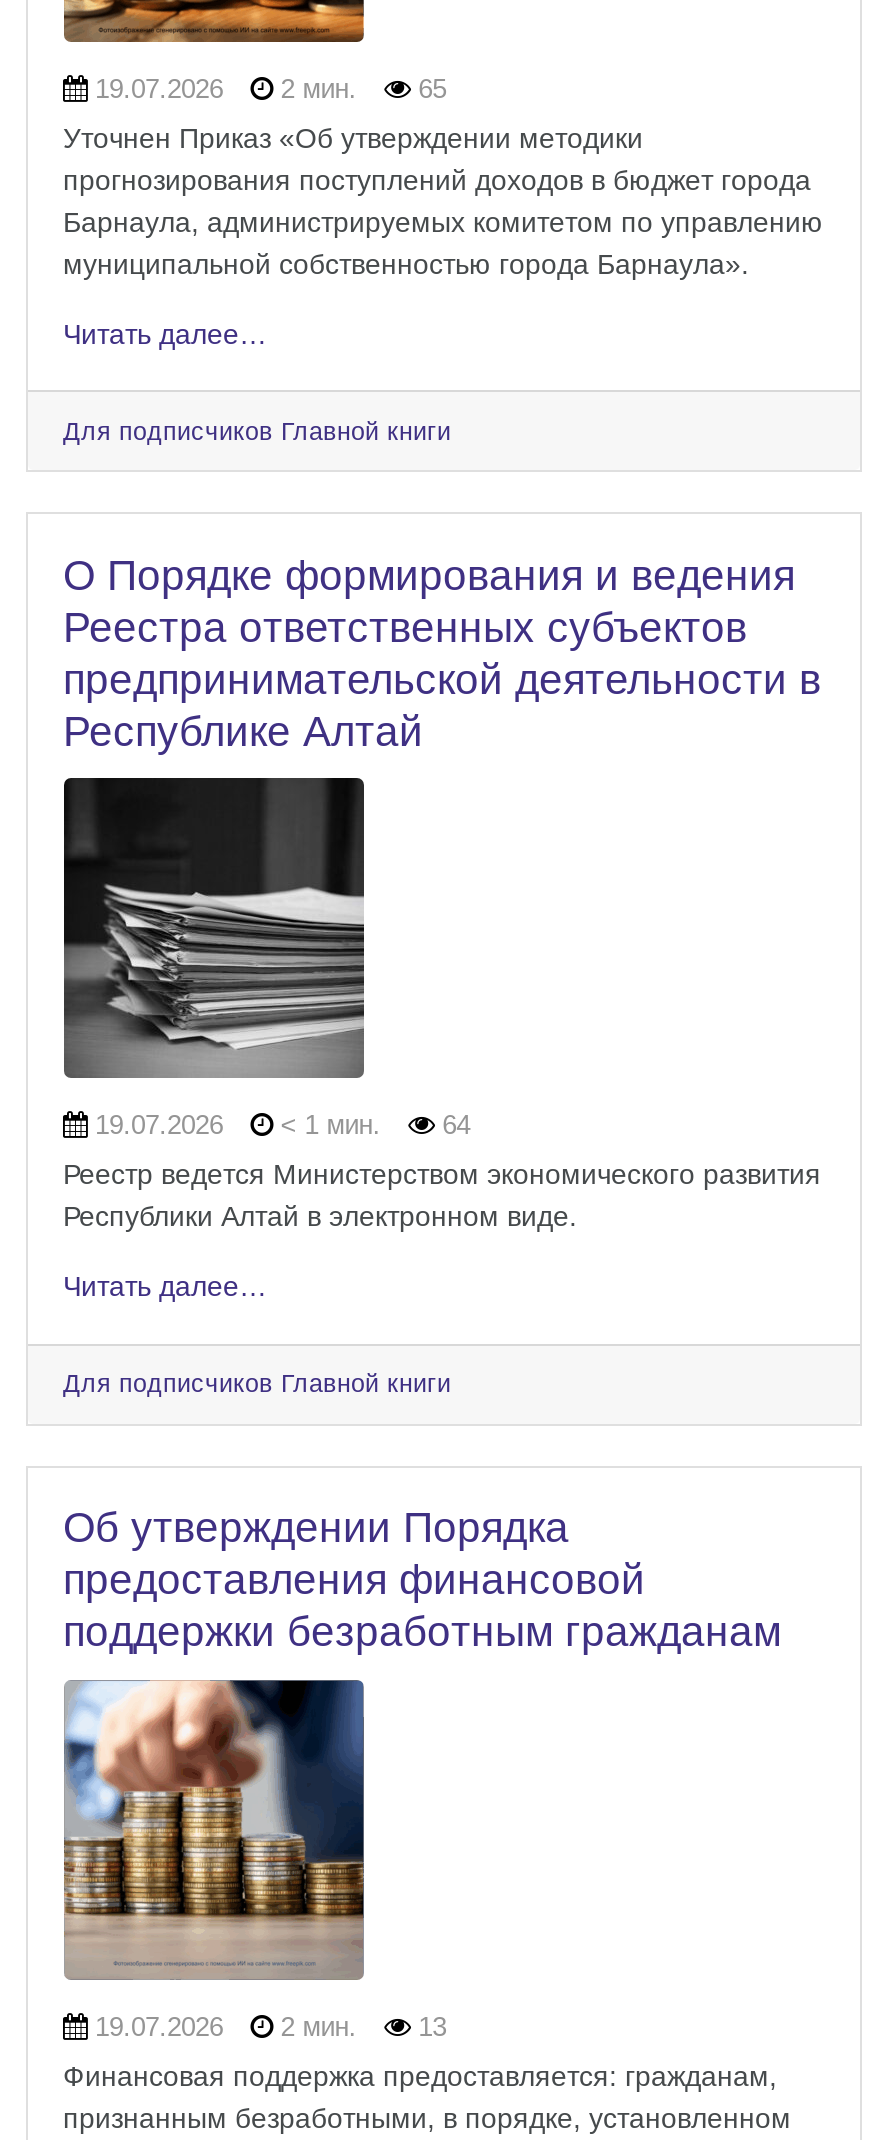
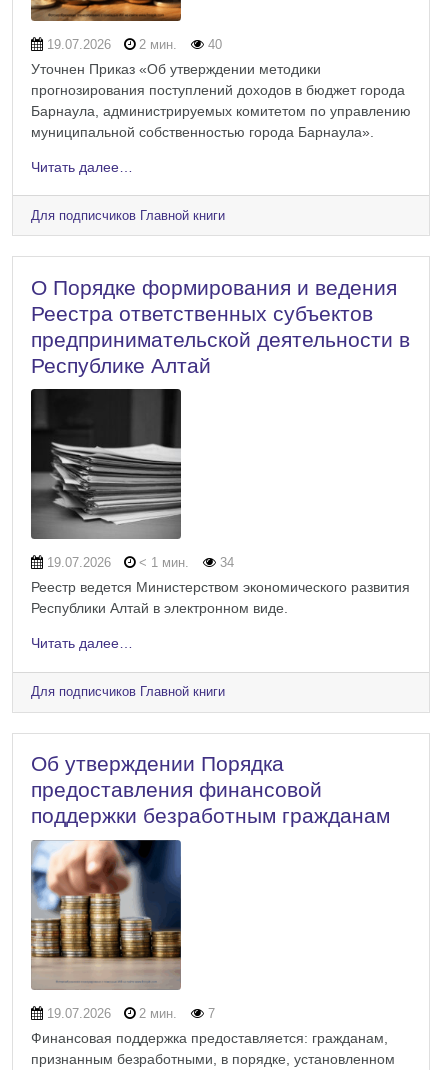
[87,74,446,104] 19.07.2026 2 мин. 65 -> [42,37,222,52] 19.07.2026 2 мин. 40
[87,1111,470,1141] 19.07.2026 < 1 мин. 64 -> [42,555,234,570] 19.07.2026 < 1 мин. 34
[87,2012,446,2042] 19.07.2026 2 мин. 13 -> [42,1006,215,1021] 19.07.2026 2 мин. 7

